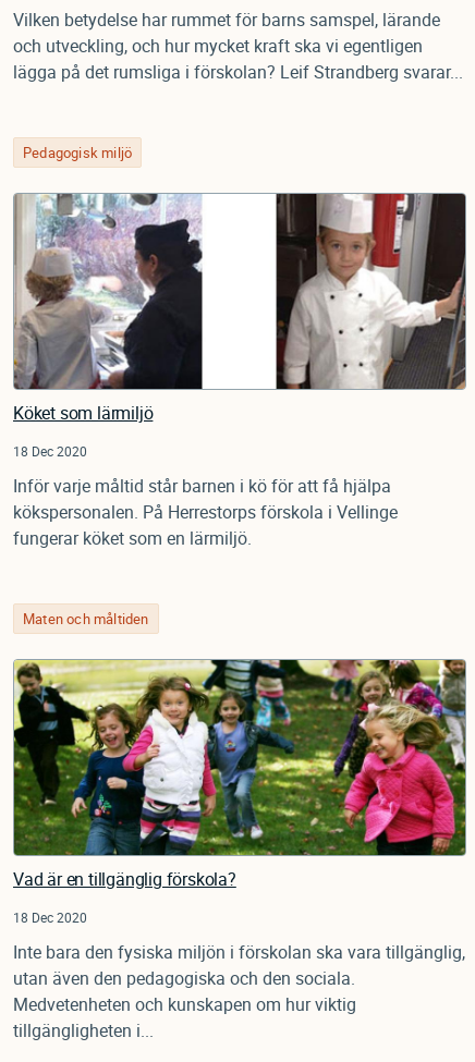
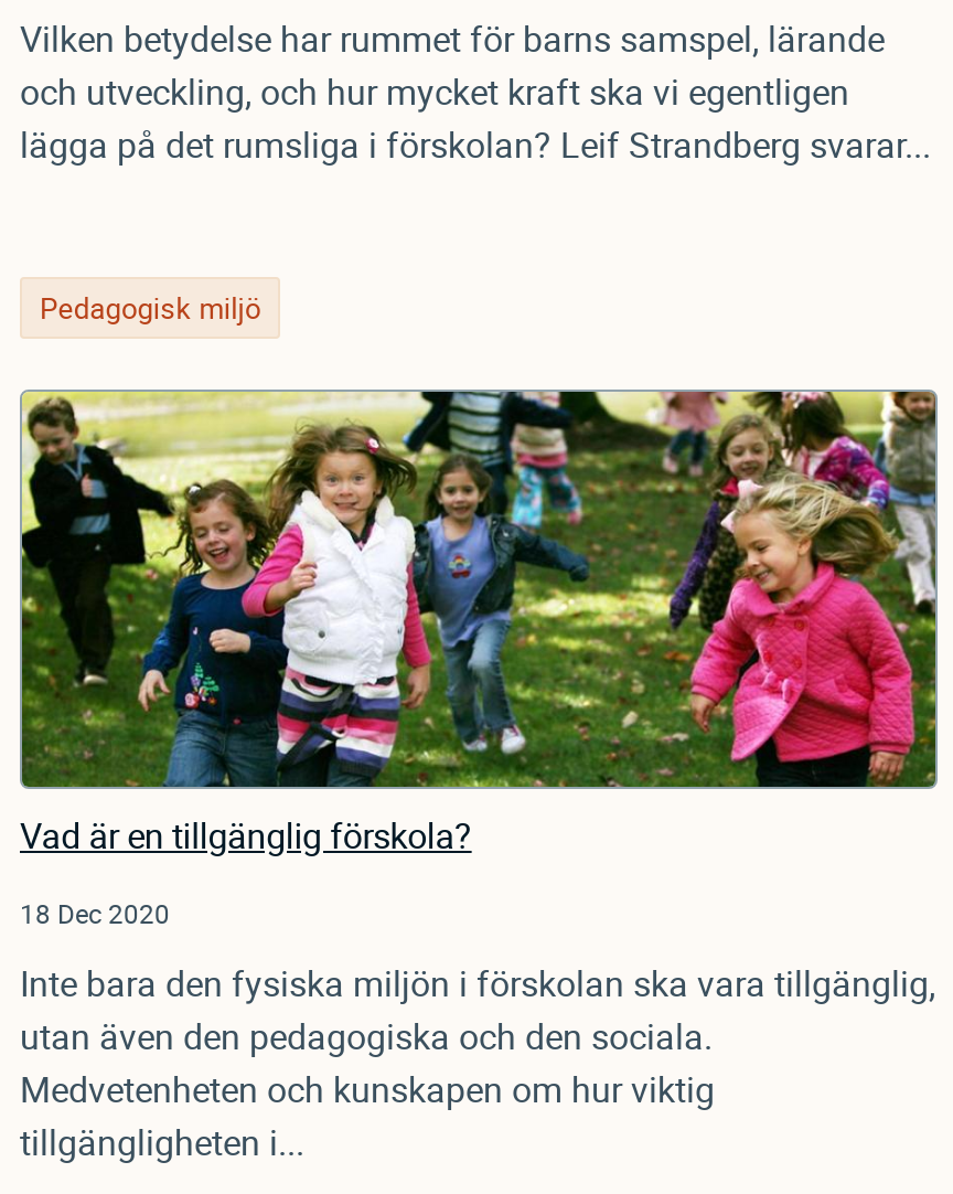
[13,193,398,628] [image] | Köket som lärmiljö | 18 Dec 2020 | Inför varje måltid står barnen i kö för att få hjälpa | kökspersonalen. På Herrestorps förskola i Vellinge | fungerar köket som en lärmiljö. | Maten och måltiden -> none
[275,193,465,390] [image] -> none

